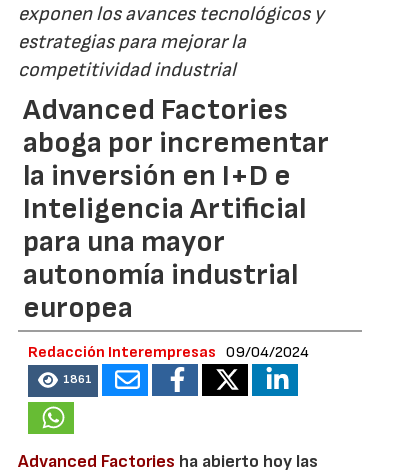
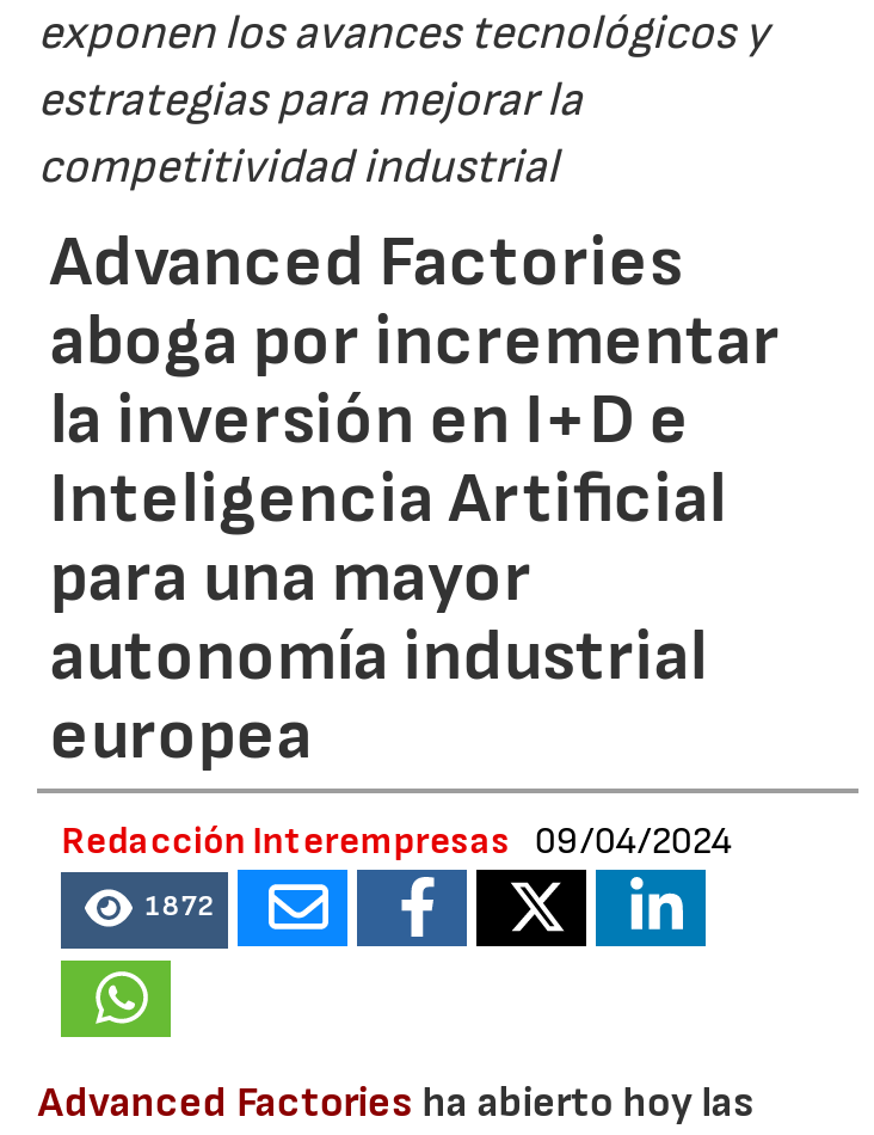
[63,372,92,387] 1861 -> [145,889,215,925] 1872

